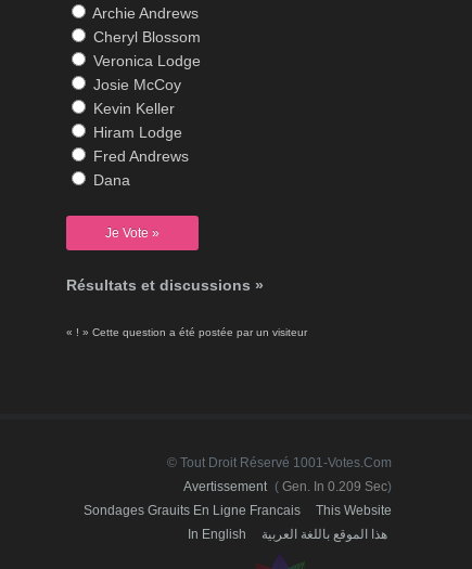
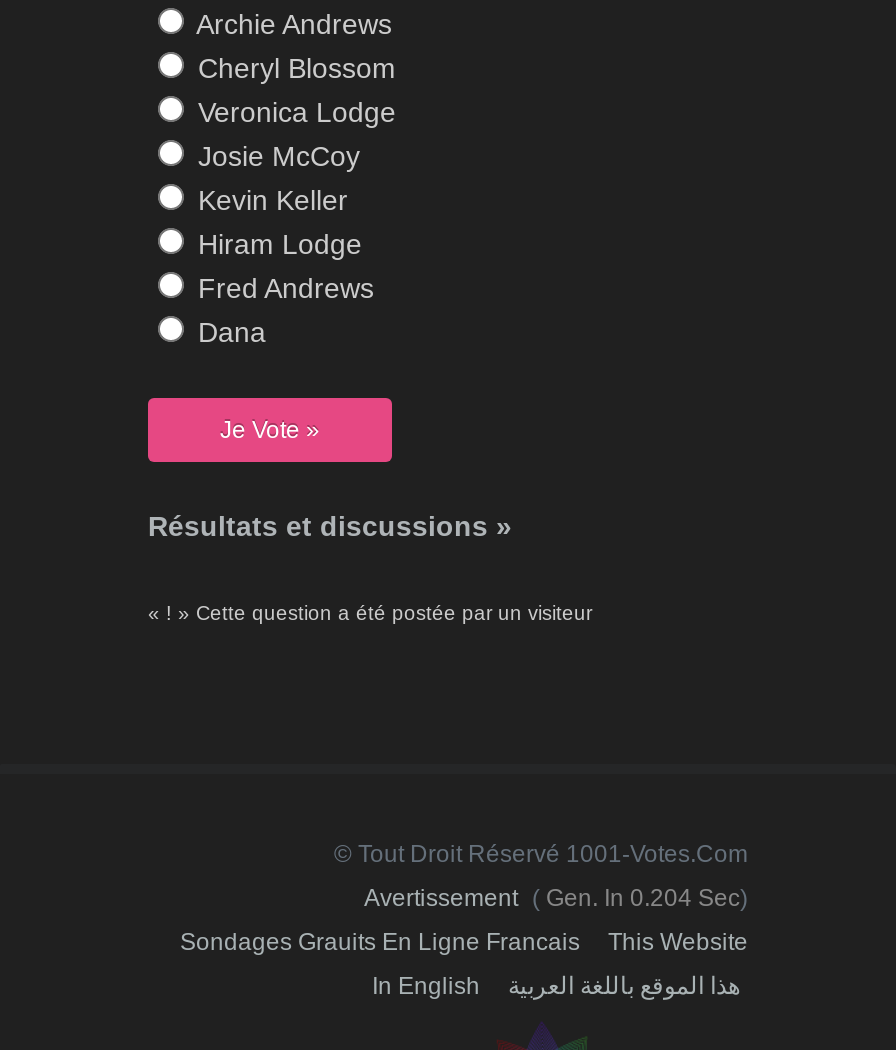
[183,479,392,495] Avertissement (Gen. In 0.209 Sec) -> [364,885,748,913] Avertissement (Gen. In 0.204 Sec)

